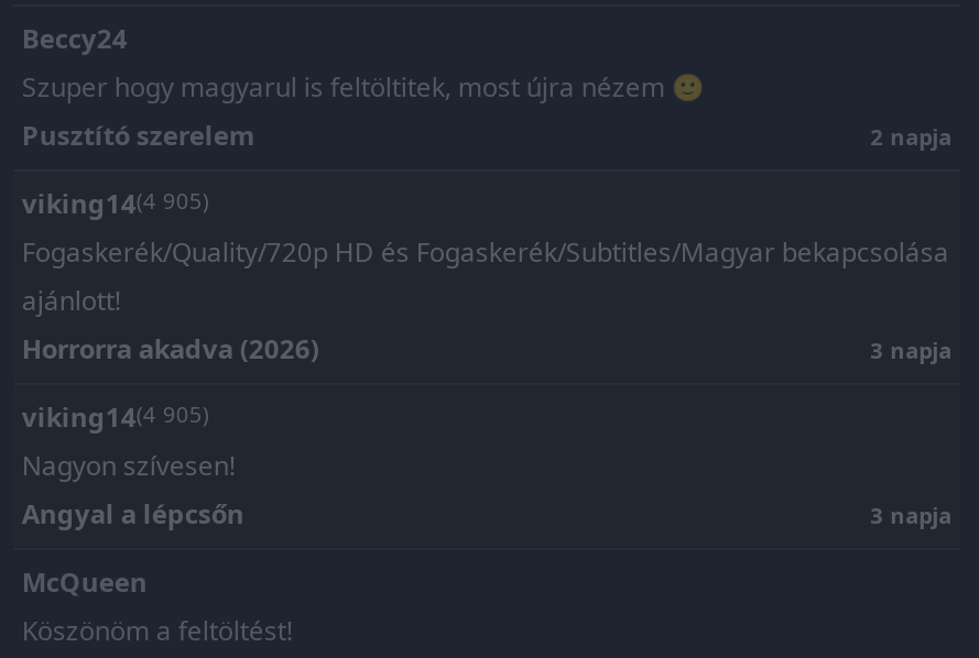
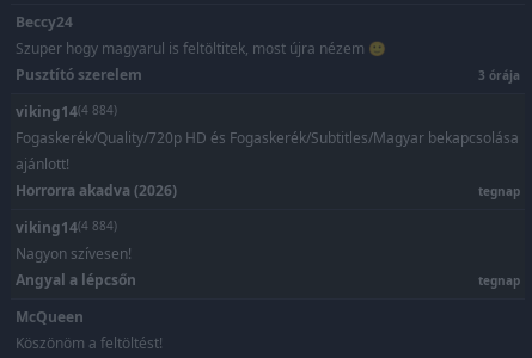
[870,121,952,152] 2 napja -> [478,67,520,84] 3 órája
[22,185,209,222] viking14(4 905) -> [15,101,117,122] viking14(4 884)
[870,335,952,365] 3 napja -> [478,183,520,199] tegnap
[22,398,209,436] viking14(4 905) -> [15,217,117,237] viking14(4 884)
[870,500,952,530] 3 napja -> [478,272,520,289] tegnap

